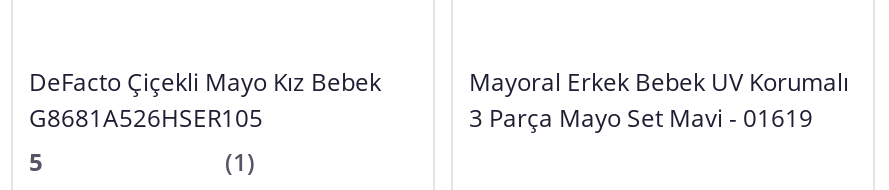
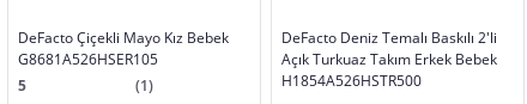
[469,65,849,135] Mayoral Erkek Bebek UV Korumalı | 3 Parça Mayo Set Mavi - 01619 -> [281,27,497,90] DeFacto Deniz Temalı Baskılı 2'li | Açık Turkuaz Takım Erkek Bebek | H1854A526HSTR500

